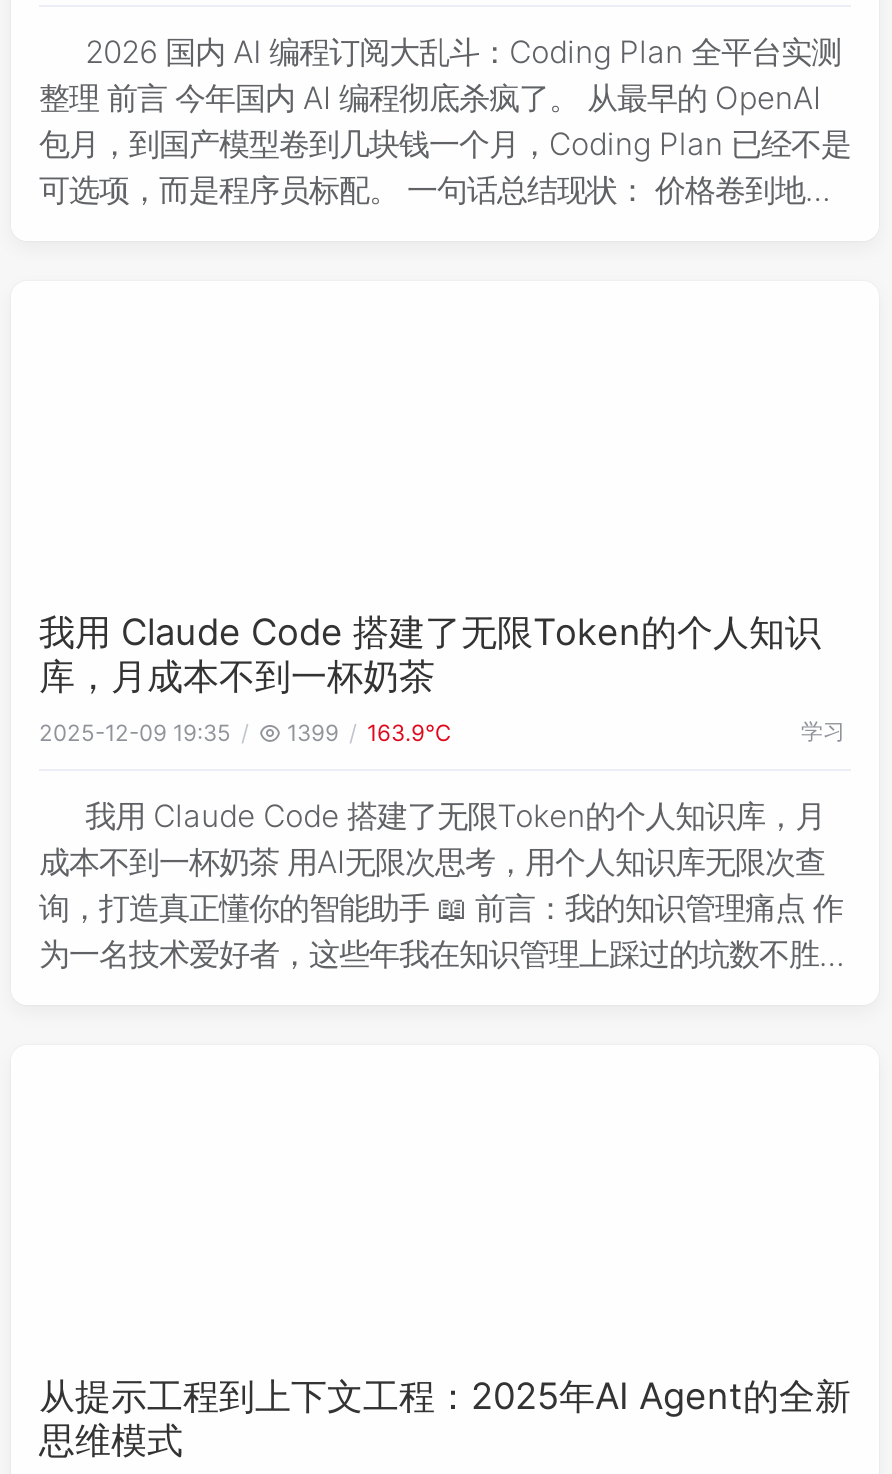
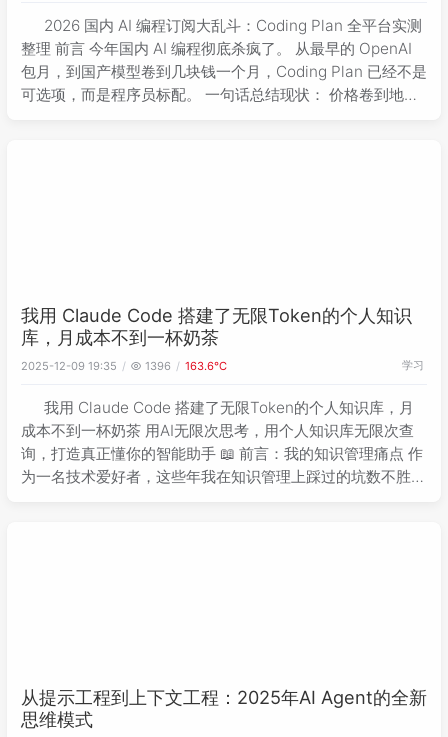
[287,718,339,746] 1399 -> [145,358,171,372] 1396
[367,718,451,746] 163.9℃ -> [185,358,227,372] 163.6℃

